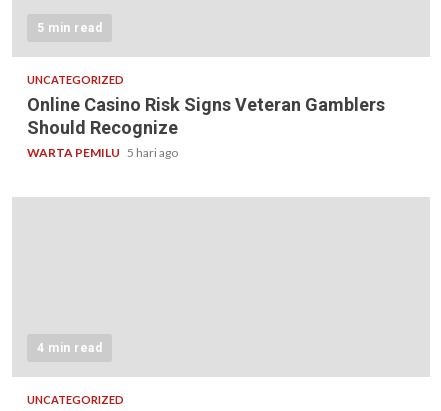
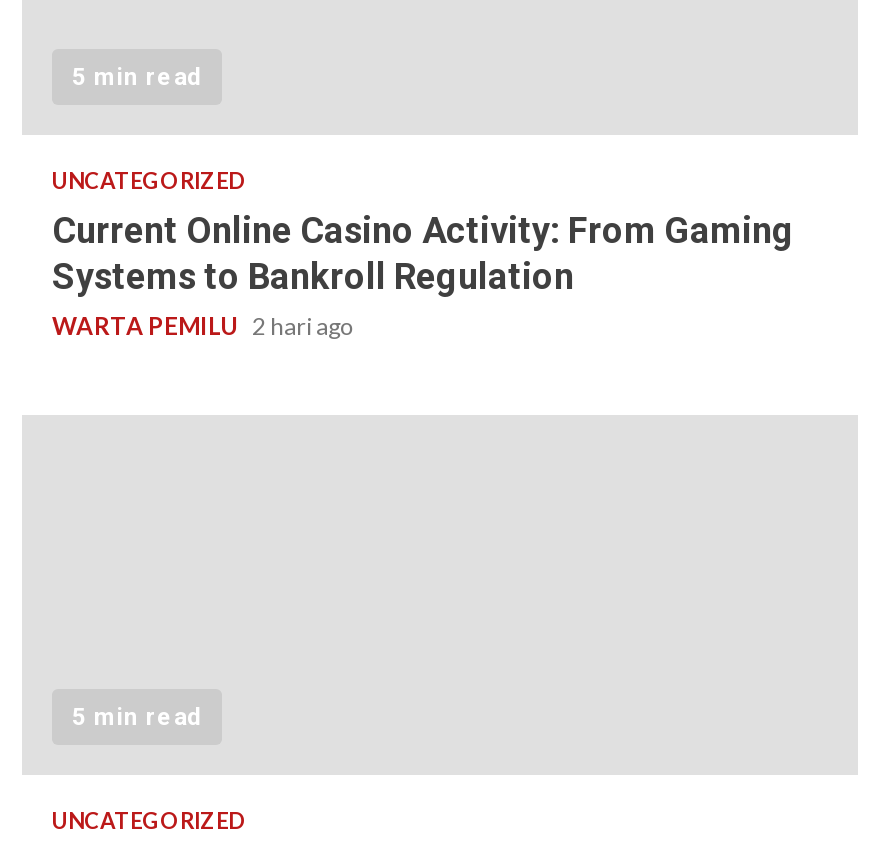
[27,94,385,160] Online Casino Risk Signs Veteran Gamblers | Should Recognize | WARTA PEMILU 5 hari ago -> [52,209,794,341] Current Online Casino Activity: From Gaming | Systems to Bankroll Regulation | WARTA PEMILU 2 hari ago
[37,341,102,355] 4 min read -> [72,703,202,731] 5 min read

